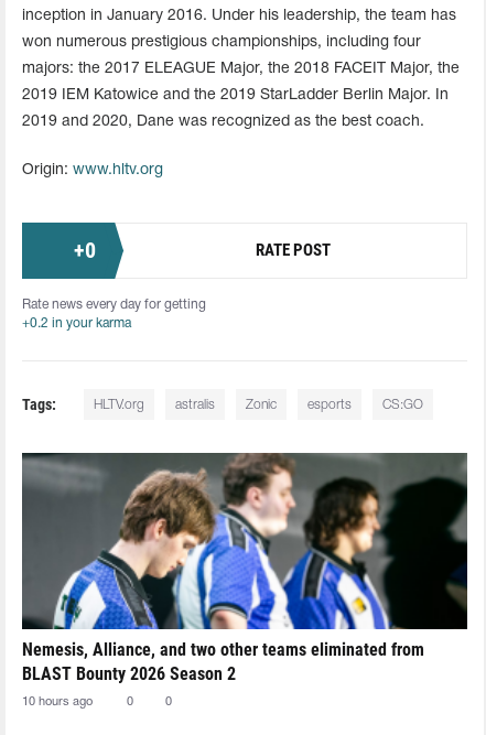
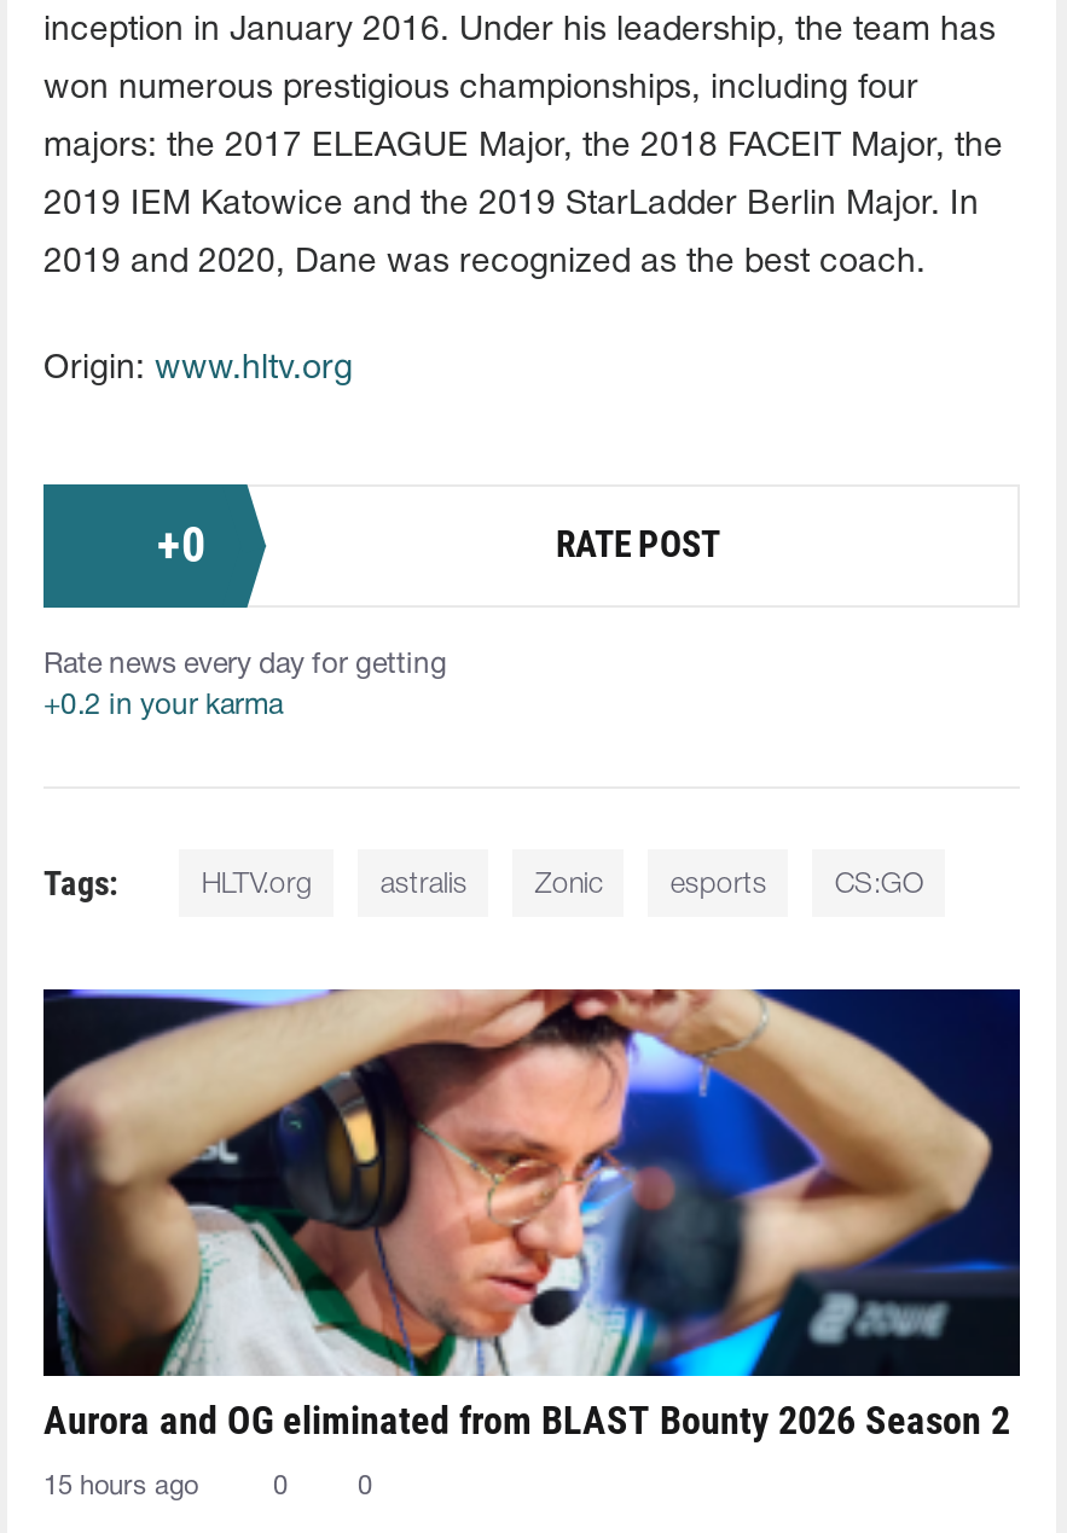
[22,452,468,684] [image] | Nemesis, Alliance, and two other teams eliminated from | BLAST Bounty 2026 Season 2 -> [44,987,1020,1443] [image] | Aurora and OG eliminated from BLAST Bounty 2026 Season 2
[22,696,93,707] 10 hours ago -> [44,1474,198,1498] 15 hours ago

